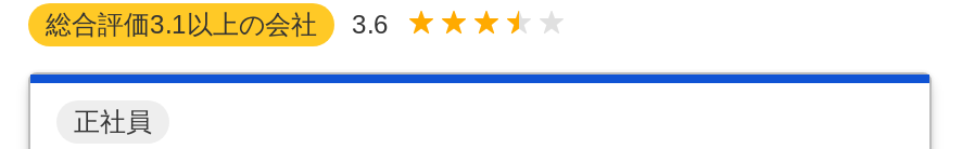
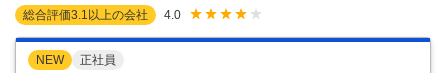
[352,11,389,41] 3.6 -> [36,8,181,67] 4.0 | NEW

